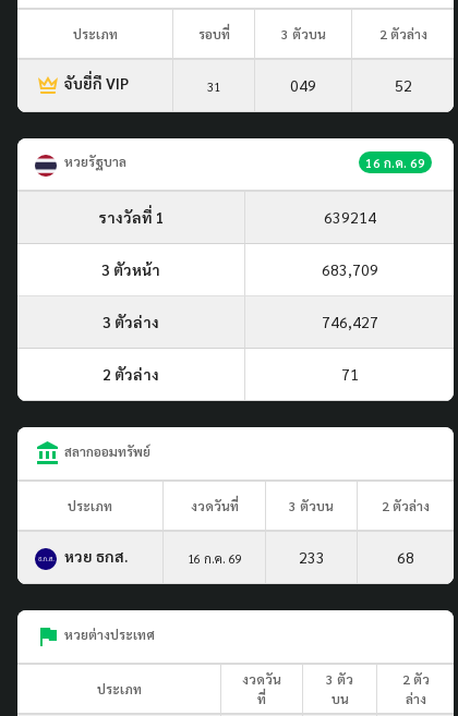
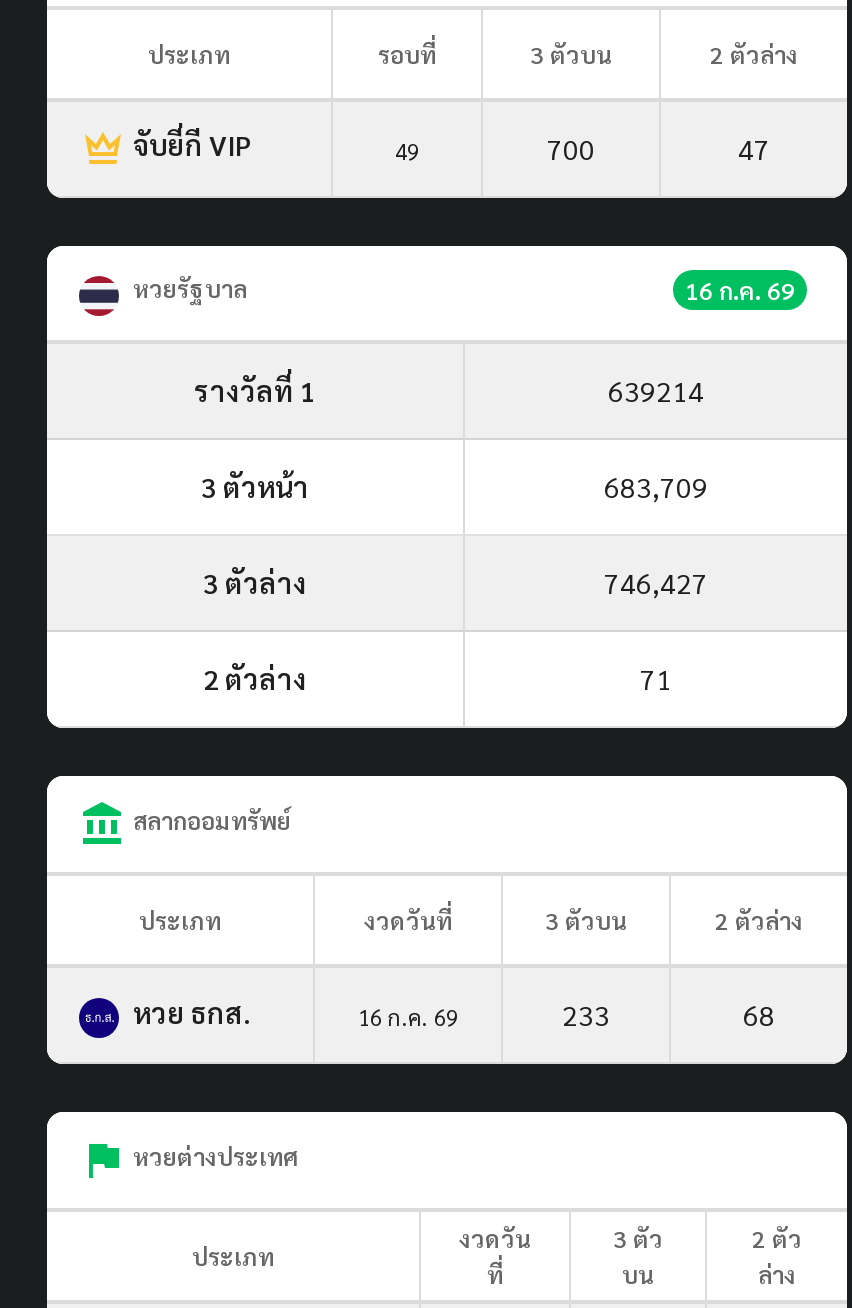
[207,78,220,95] 31 -> [395,136,419,166] 49
[290,75,316,95] 049 -> [547,130,595,166] 700
[394,75,412,95] 52 -> [738,130,770,166] 47

